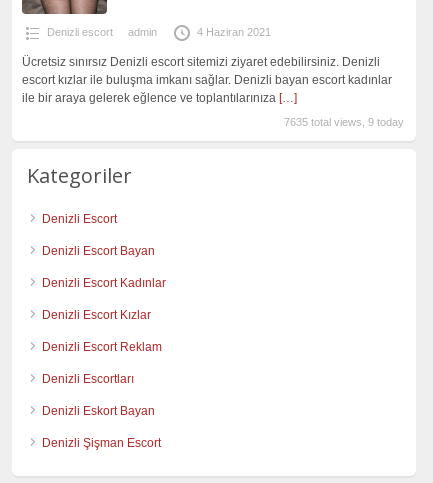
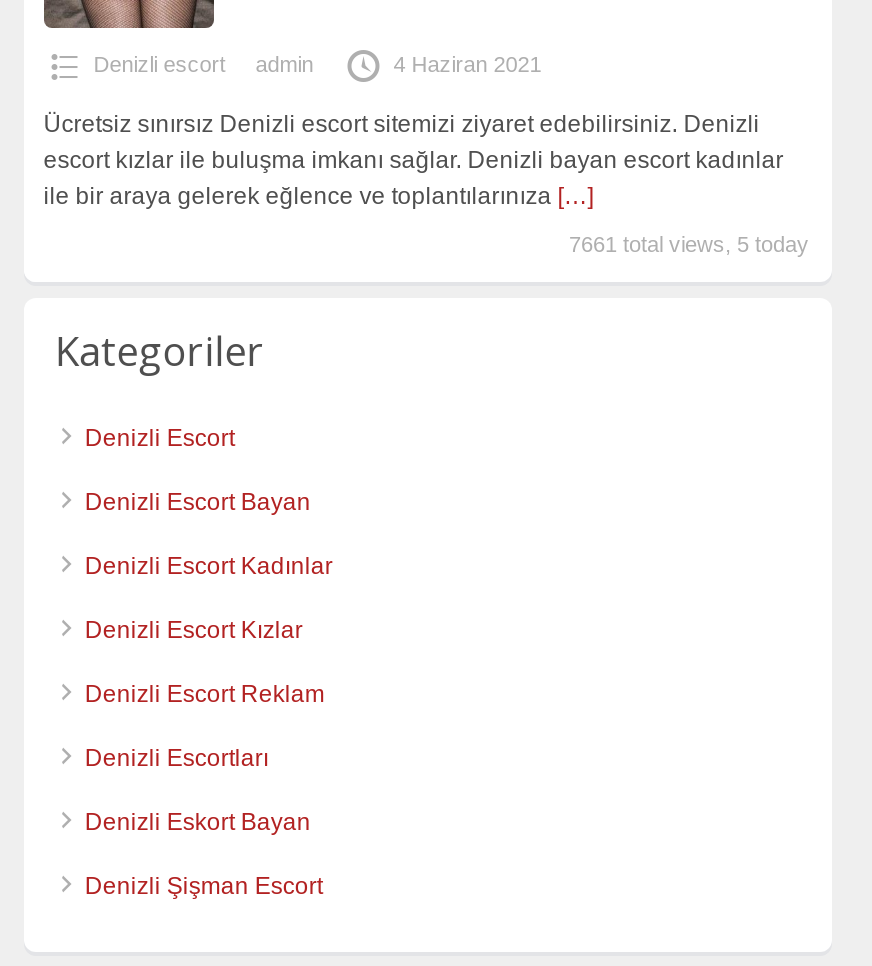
[284,116,404,128] 7635 total views, 9 today -> [569,233,809,257] 7661 total views, 5 today

